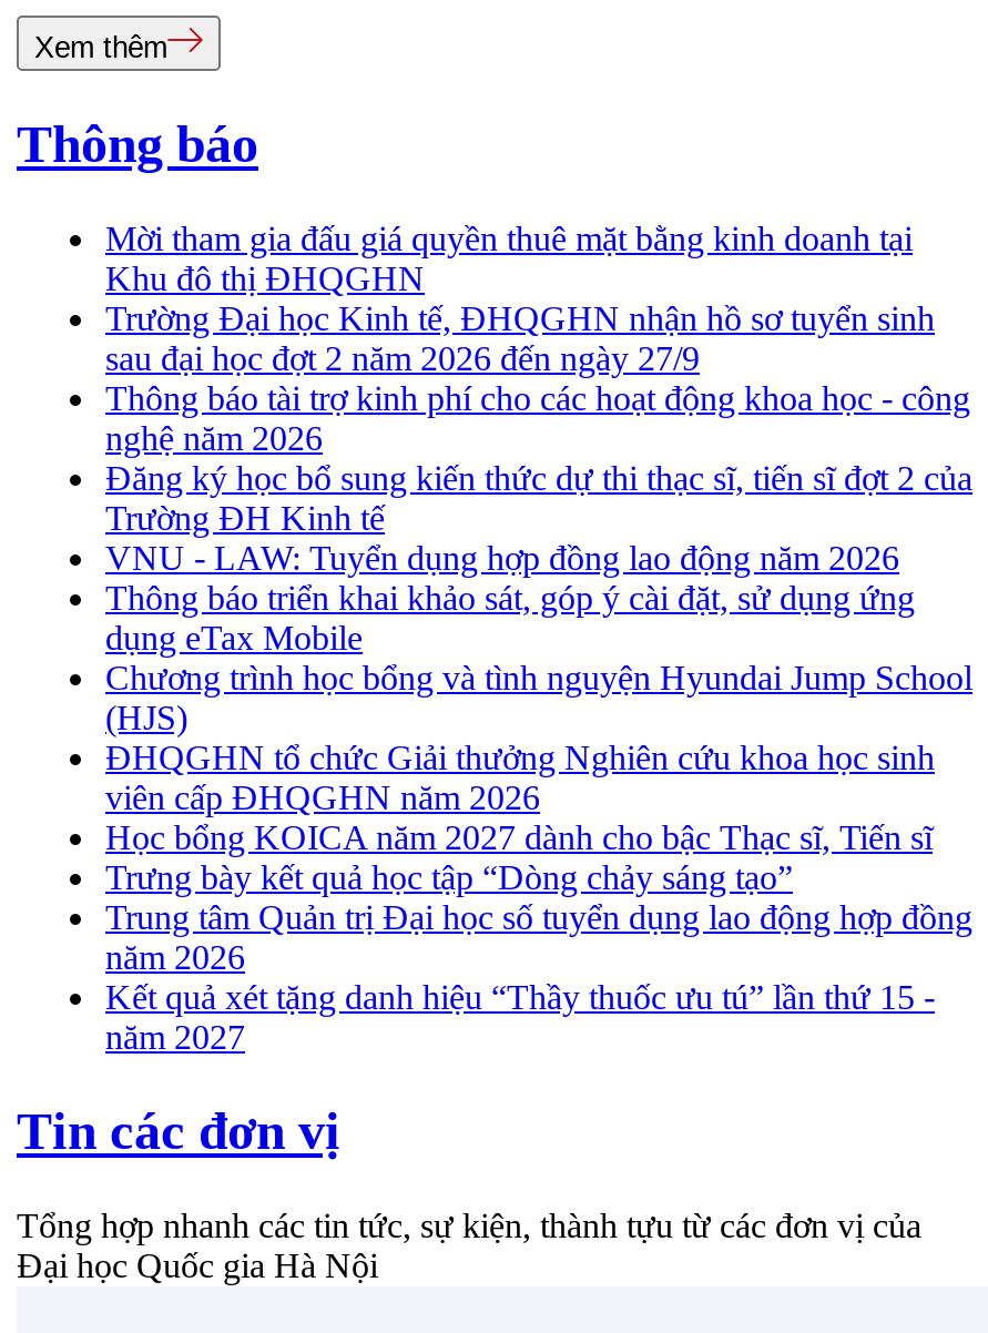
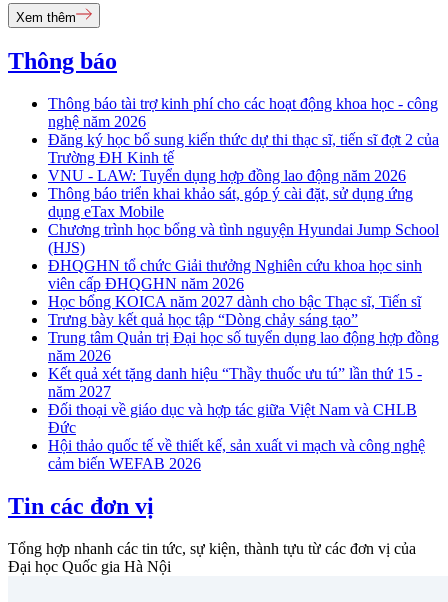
[105,220,935,377] Mời tham gia đấu giá quyền thuê mặt bằng kinh doanh tại | Khu đô thị ĐHQGHN | Trường Đại học Kinh tế, ĐHQGHN nhận hồ sơ tuyển sinh | sau đại học đợt 2 năm 2026 đến ngày 27/9 -> none
moved [105,380,972,1056] -> [48,95,439,400]: Thông báo tài trợ kinh phí cho các hoạt động khoa học - công | nghệ năm 2026 | Đăng ký học bổ sung kiến thức dự thi thạc sĩ, tiến sĩ đợt 2 của | ... | Kết quả xét tặng danh hiệu “Thầy thuốc ưu tú” lần thứ 15 - | năm 2027
none -> [48,401,425,472] Đối thoại về giáo dục và hợp tác giữa Việt Nam và CHLB | Đức | Hội thảo quốc tế về thiết kế, sản xuất vi mạch và công nghệ | cảm biến WEFAB 2026

